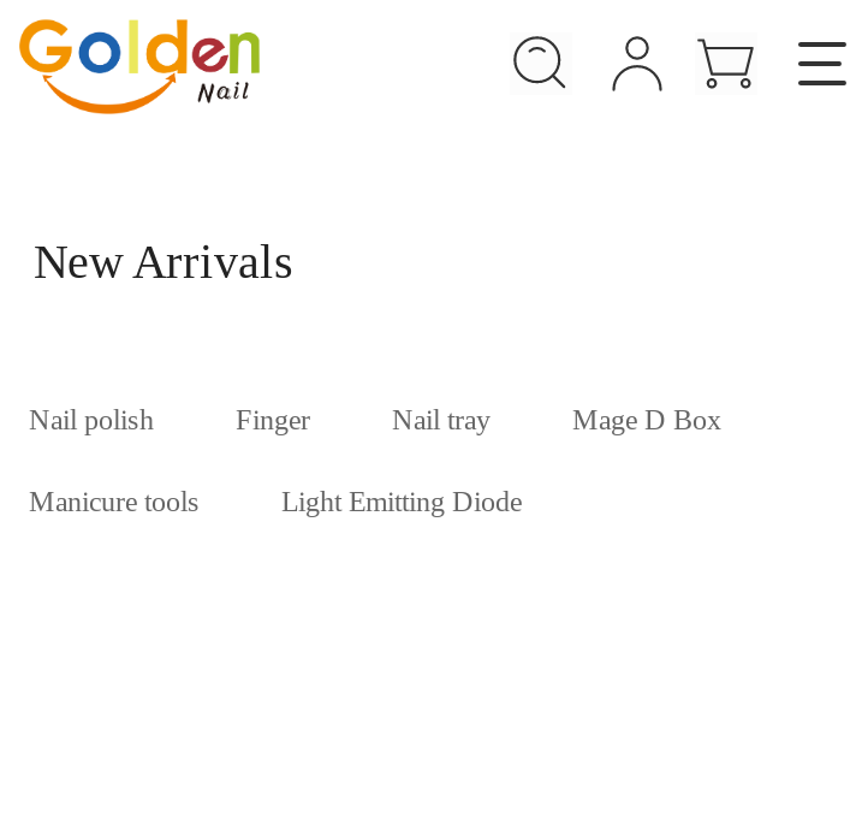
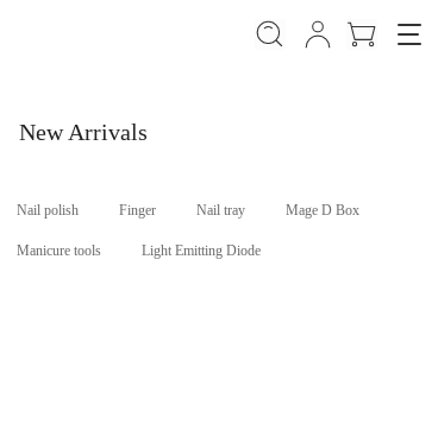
[17,16,262,117] [image] -> none

